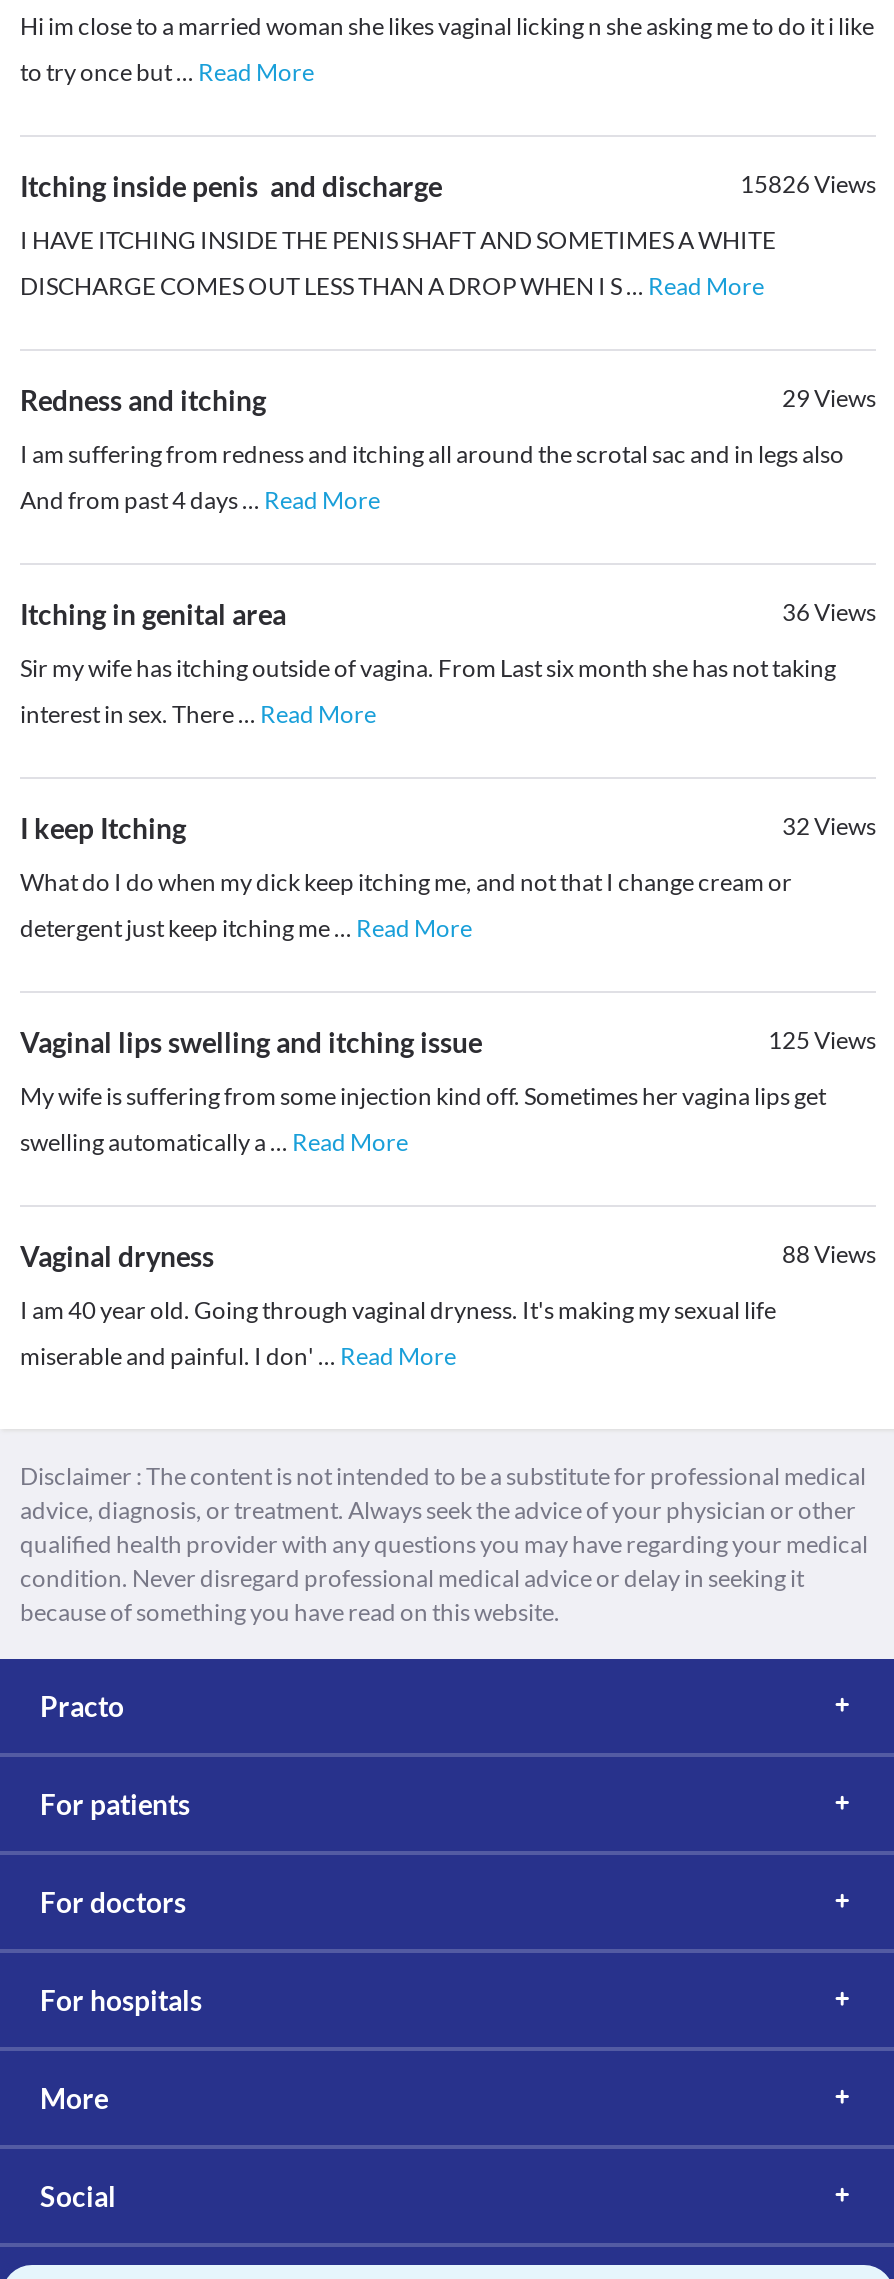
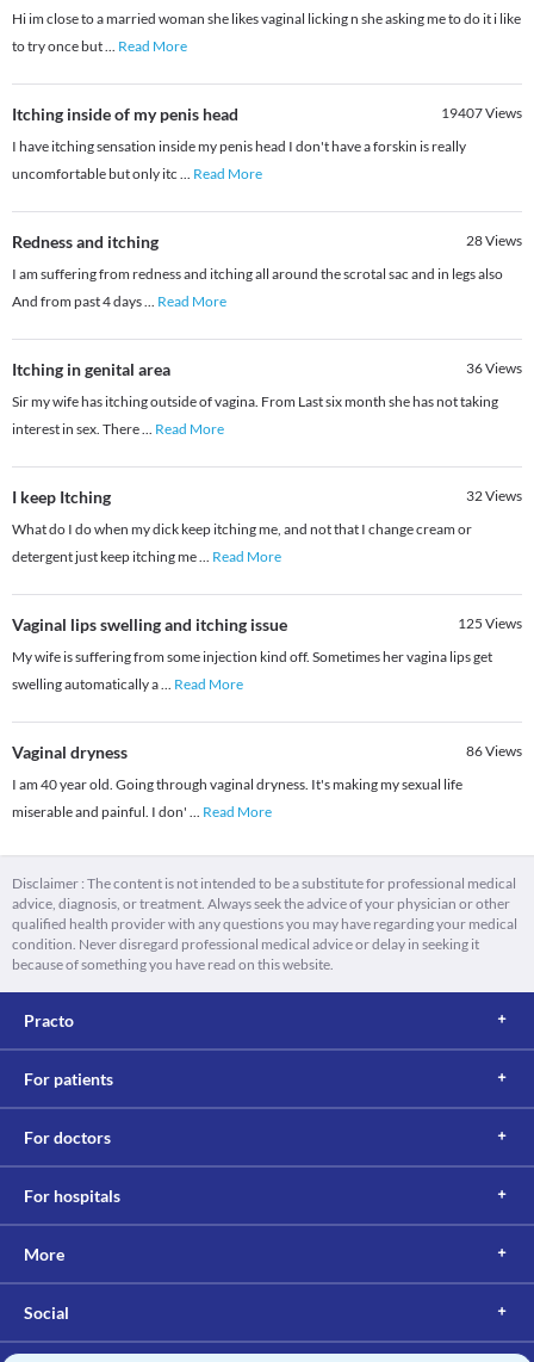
[20,170,876,204] Itching inside penis and discharge | 15826Views -> [12,104,522,124] Itching inside of my penis head | 19407Views
[20,226,776,256] I HAVE ITCHING INSIDE THE PENIS SHAFT AND SOMETIMES A WHITE -> [12,138,466,155] I have itching sensation inside my penis head I don't have a forskin is really
[20,272,764,302] DISCHARGE COMES OUT LESS THAN A DROP WHEN I S... Read More -> [12,165,262,183] uncomfortable but only itc... Read More
[782,384,876,414] 29Views -> [466,232,522,250] 28Views
[782,1240,876,1270] 88Views -> [466,742,522,760] 86Views

